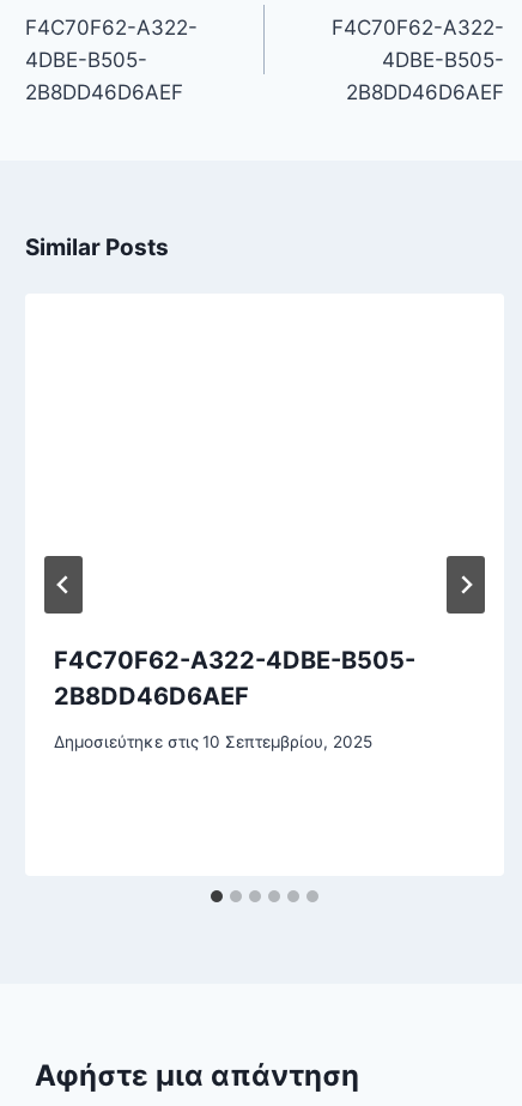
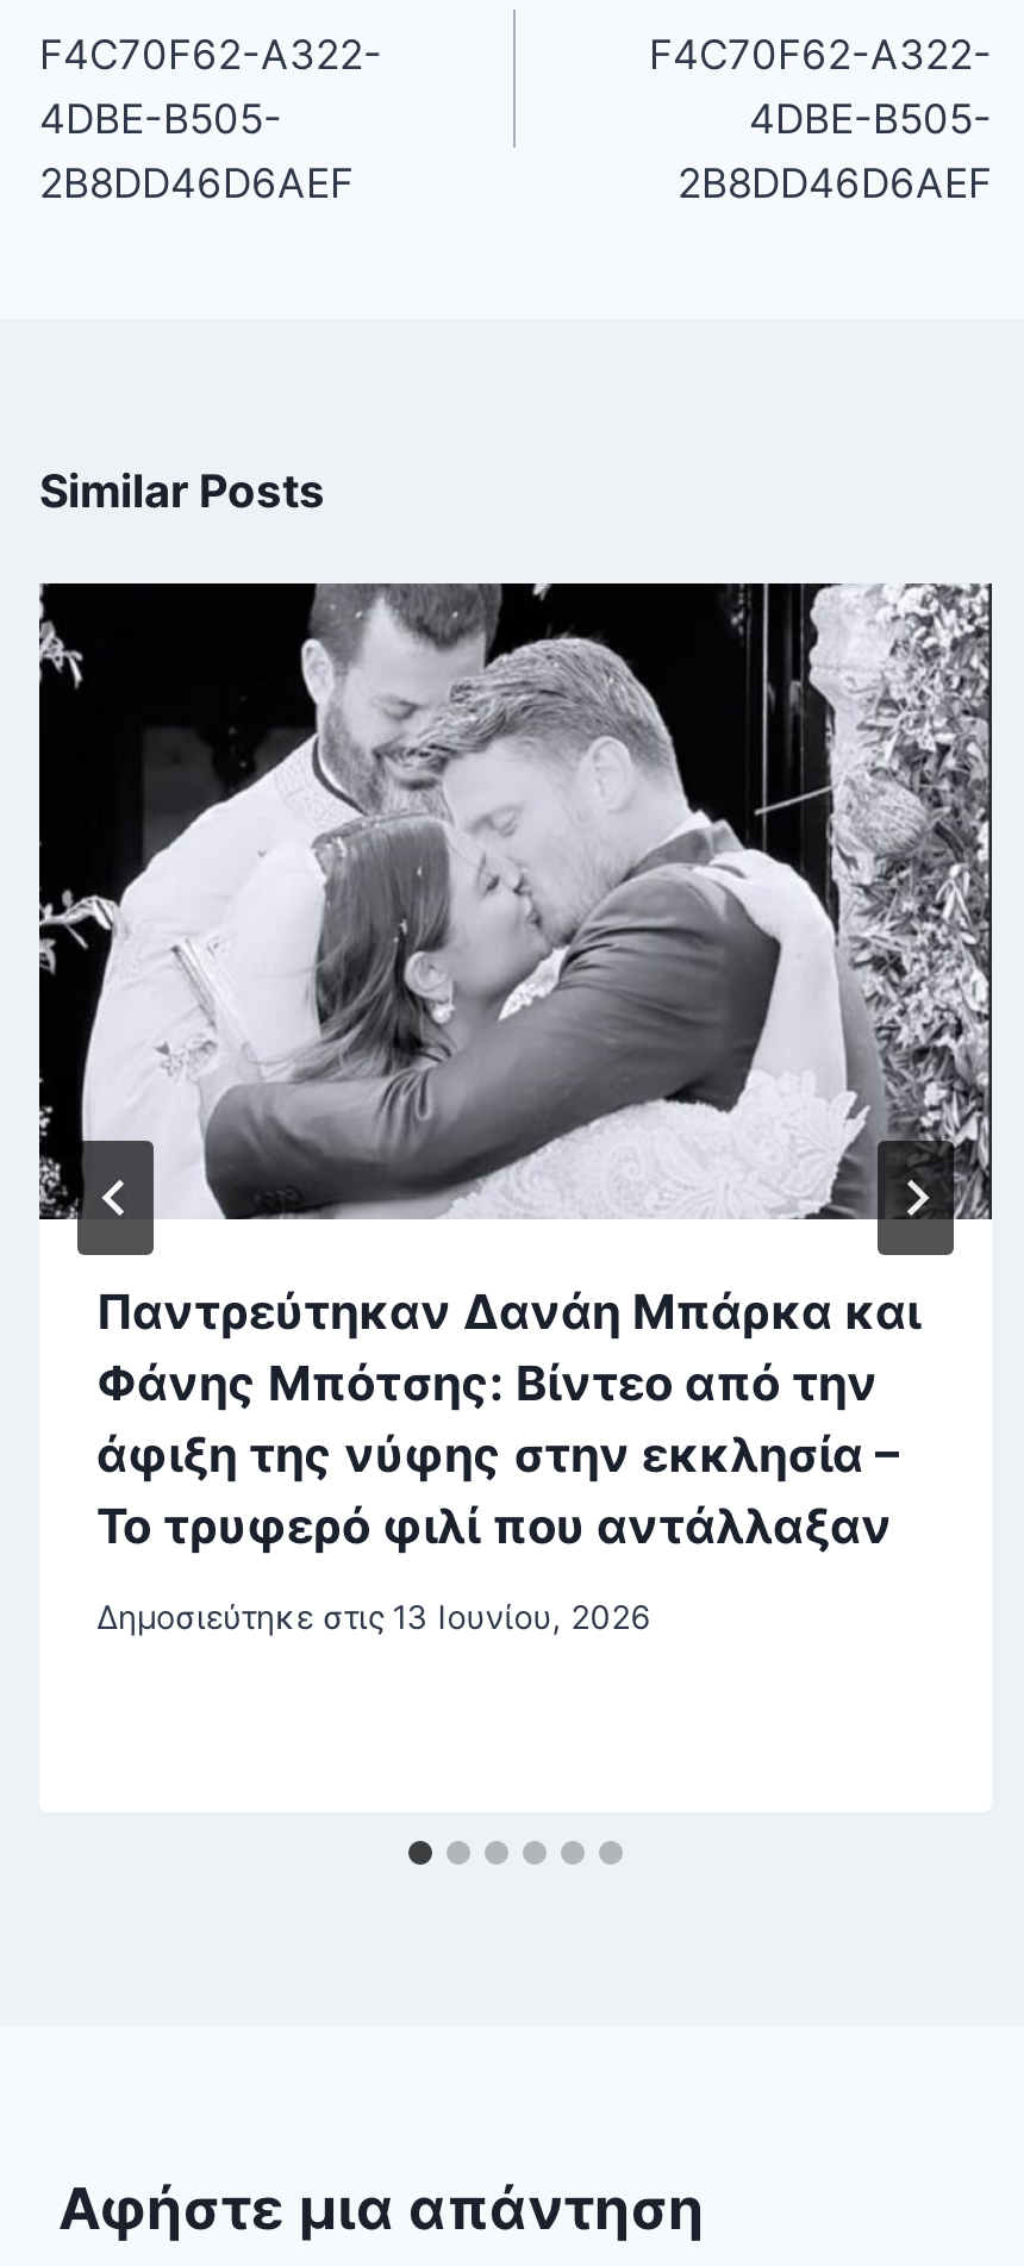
none -> [37,581,994,1257] [image]
[54,646,415,710] F4C70F62-A322-4DBE-B505- | 2B8DD46D6AEF -> [96,1283,920,1555] Παντρεύτηκαν Δανάη Μπάρκα και | Φάνης Μπότσης: Βίντεο από την | άφιξη της νύφης στην εκκλησία – | Το τρυφερό φιλί που αντάλλαξαν
[54,733,373,752] Δημοσιεύτηκε στις 10 Σεπτεμβρίου, 2025 -> [96,1599,649,1637] Δημοσιεύτηκε στις 13 Ιουνίου, 2026

